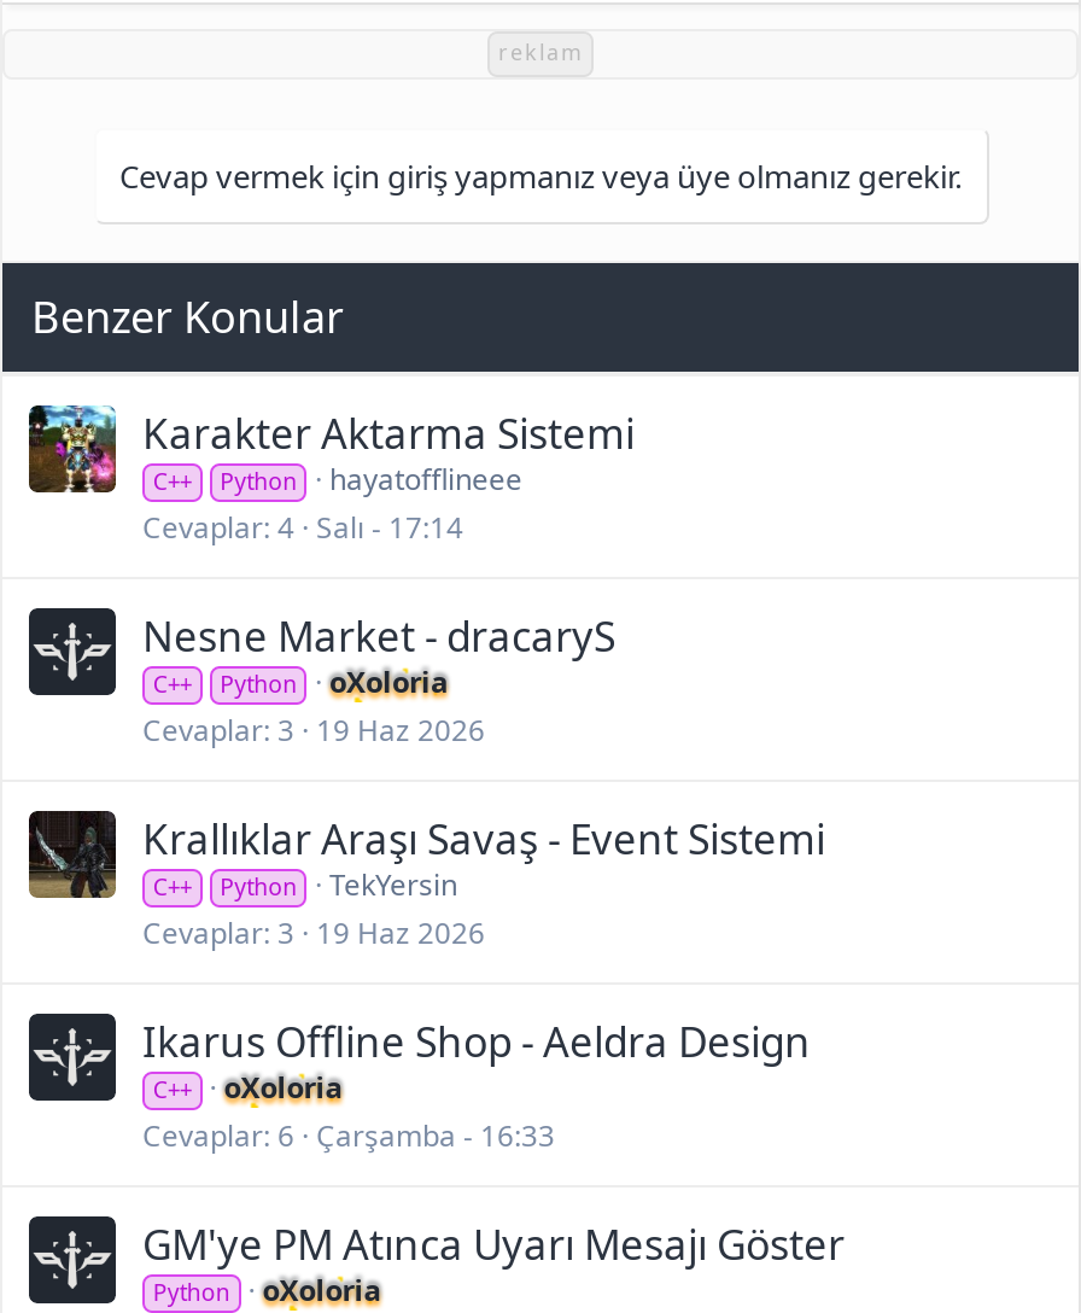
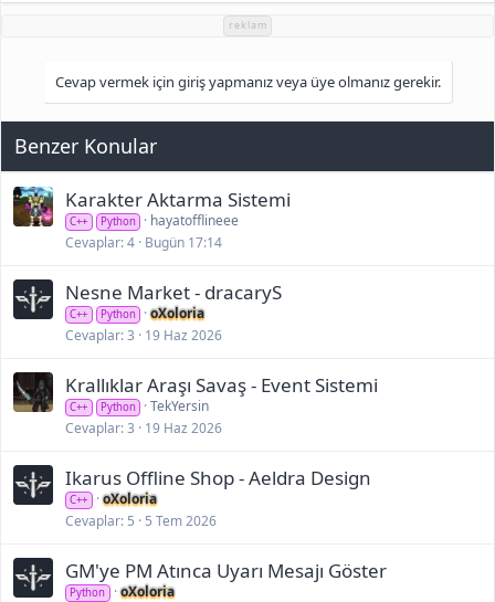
[142,506,463,547] Cevaplar 4 Salı - 17:14 -> [65,233,222,251] Cevaplar 4 Bugün 17:14
[142,1114,555,1155] Cevaplar 6 Çarşamba - 16:33 -> [65,511,217,530] Cevaplar 5 5 Tem 2026

